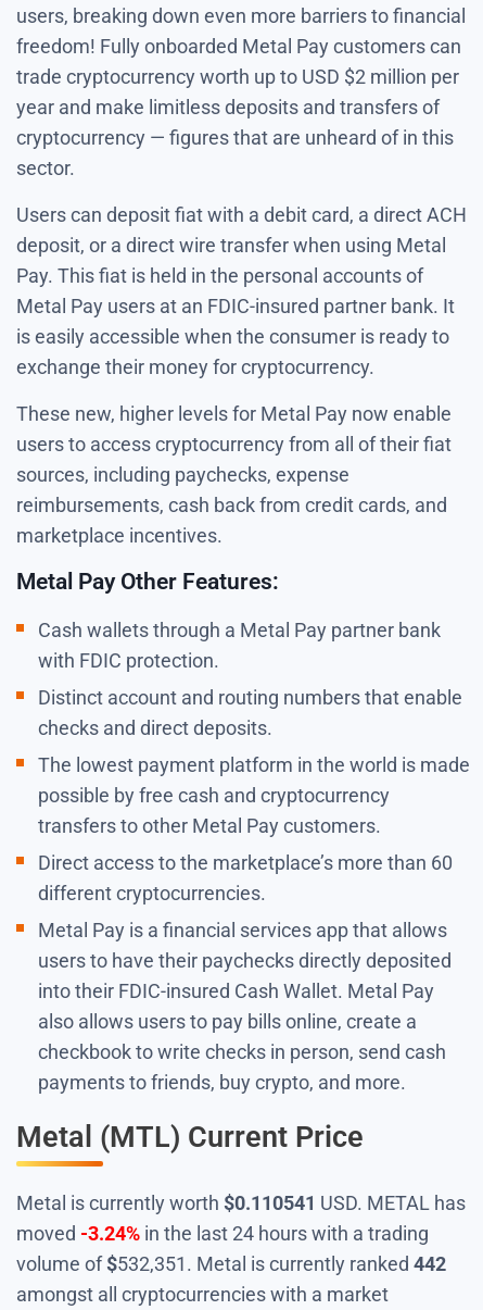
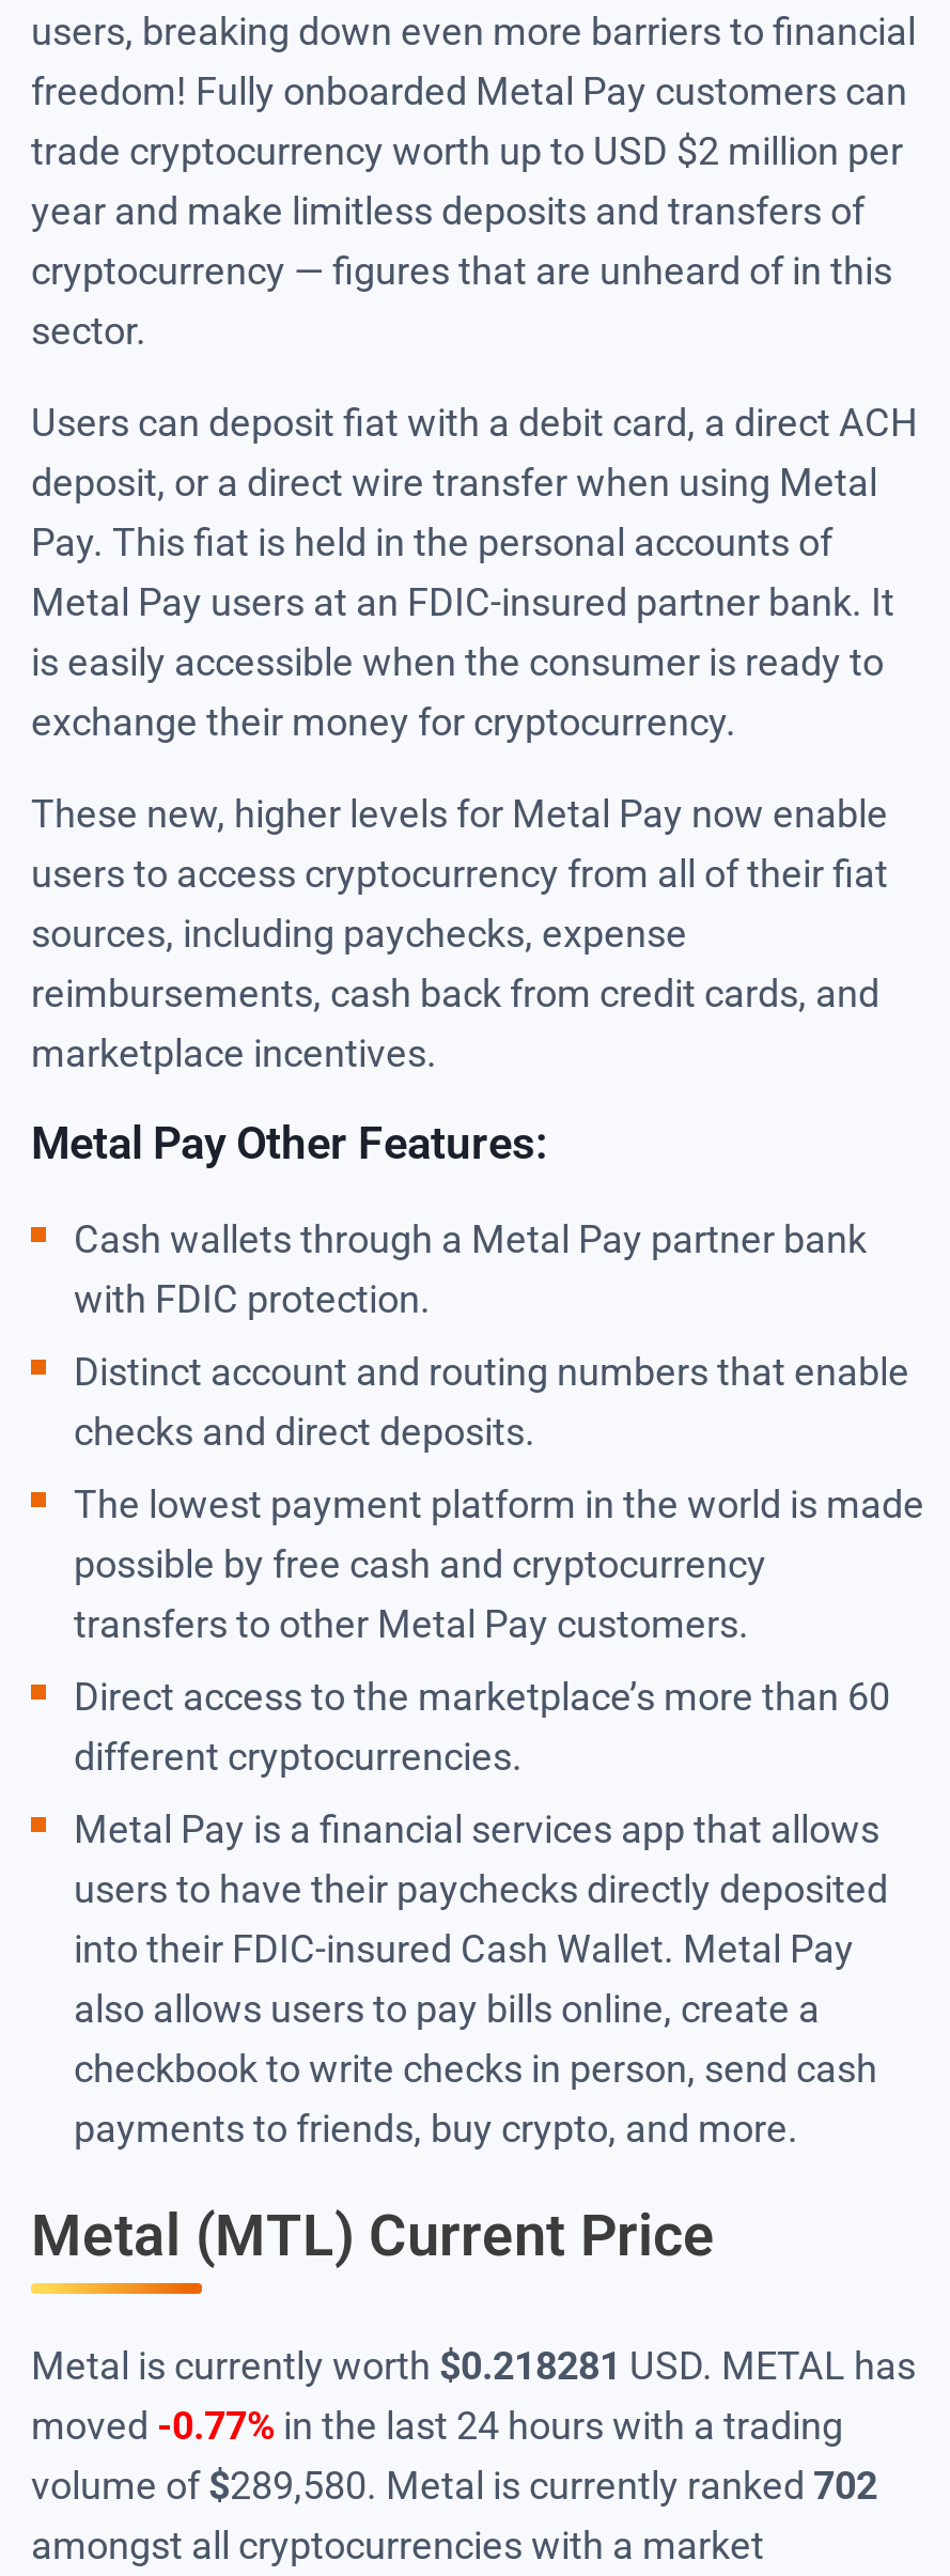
[16,1191,466,1214] Metal is currently worth $0.110541 USD. METAL has -> [31,2343,916,2387] Metal is currently worth $0.218281 USD. METAL has
[16,1222,429,1245] moved -3.24% in the last 24 hours with a trading -> [31,2402,843,2447] moved -0.77% in the last 24 hours with a trading
[16,1252,446,1275] volume of $532,351. Metal is currently ranked 442 -> [31,2462,877,2507] volume of $289,580. Metal is currently ranked 702

